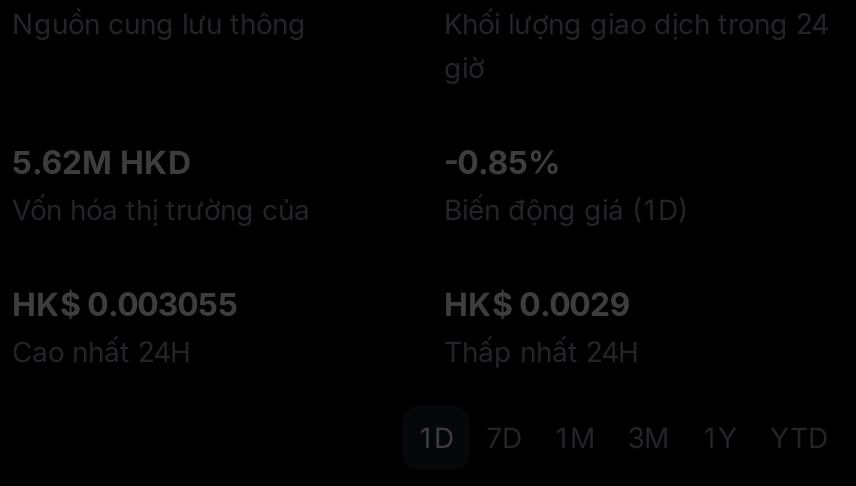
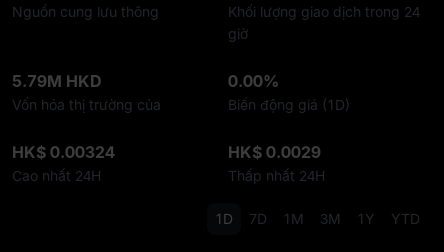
[12,142,192,182] 5.62M HKD -> [12,71,102,91] 5.79M HKD
[444,142,560,182] -0.85% -> [228,71,279,91] 0.00%
[12,284,238,324] HK$ 0.003055 -> [12,142,115,162] HK$ 0.00324

